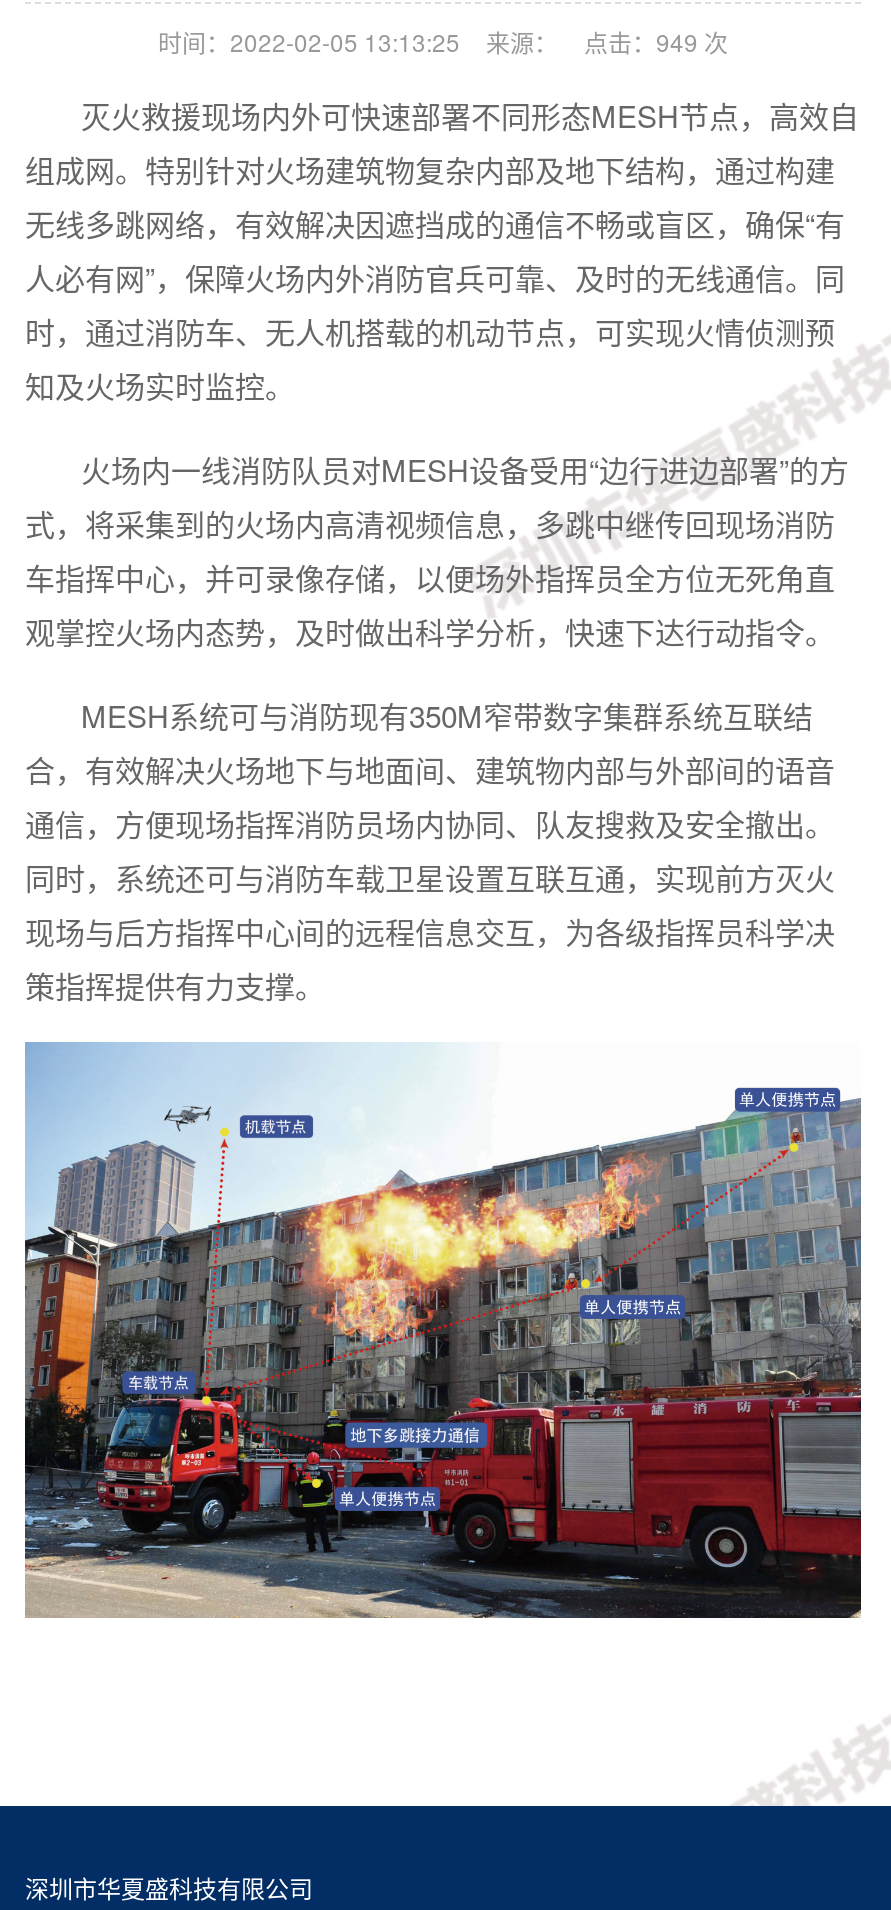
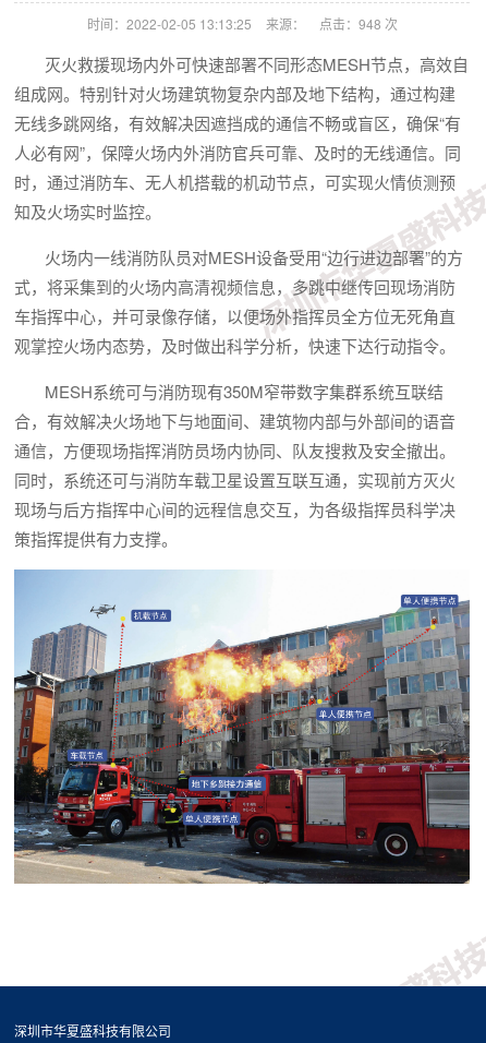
[158,24,728,58] 时间：2022-02-05 13:13:25 来源： 点击：949 次 -> [87,14,397,33] 时间：2022-02-05 13:13:25 来源： 点击：948 次

